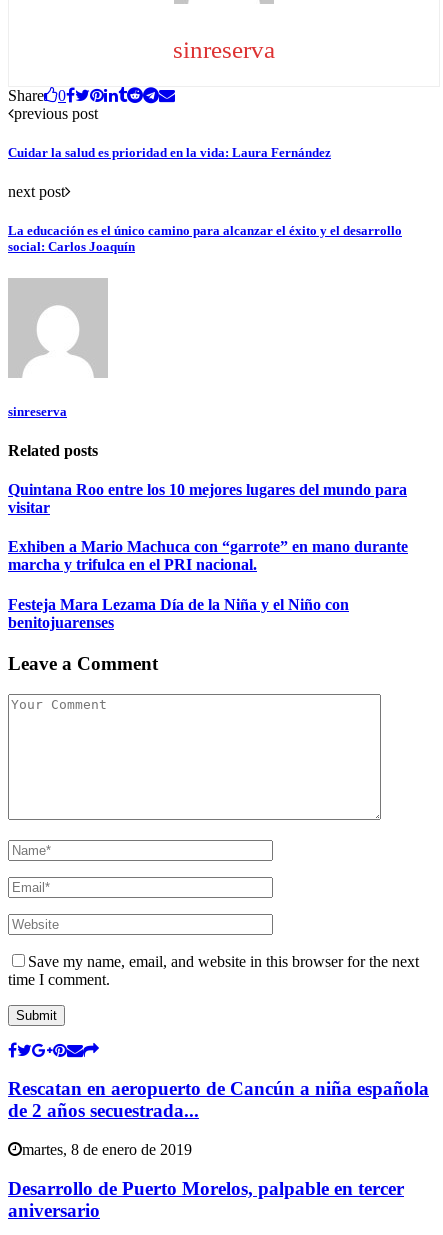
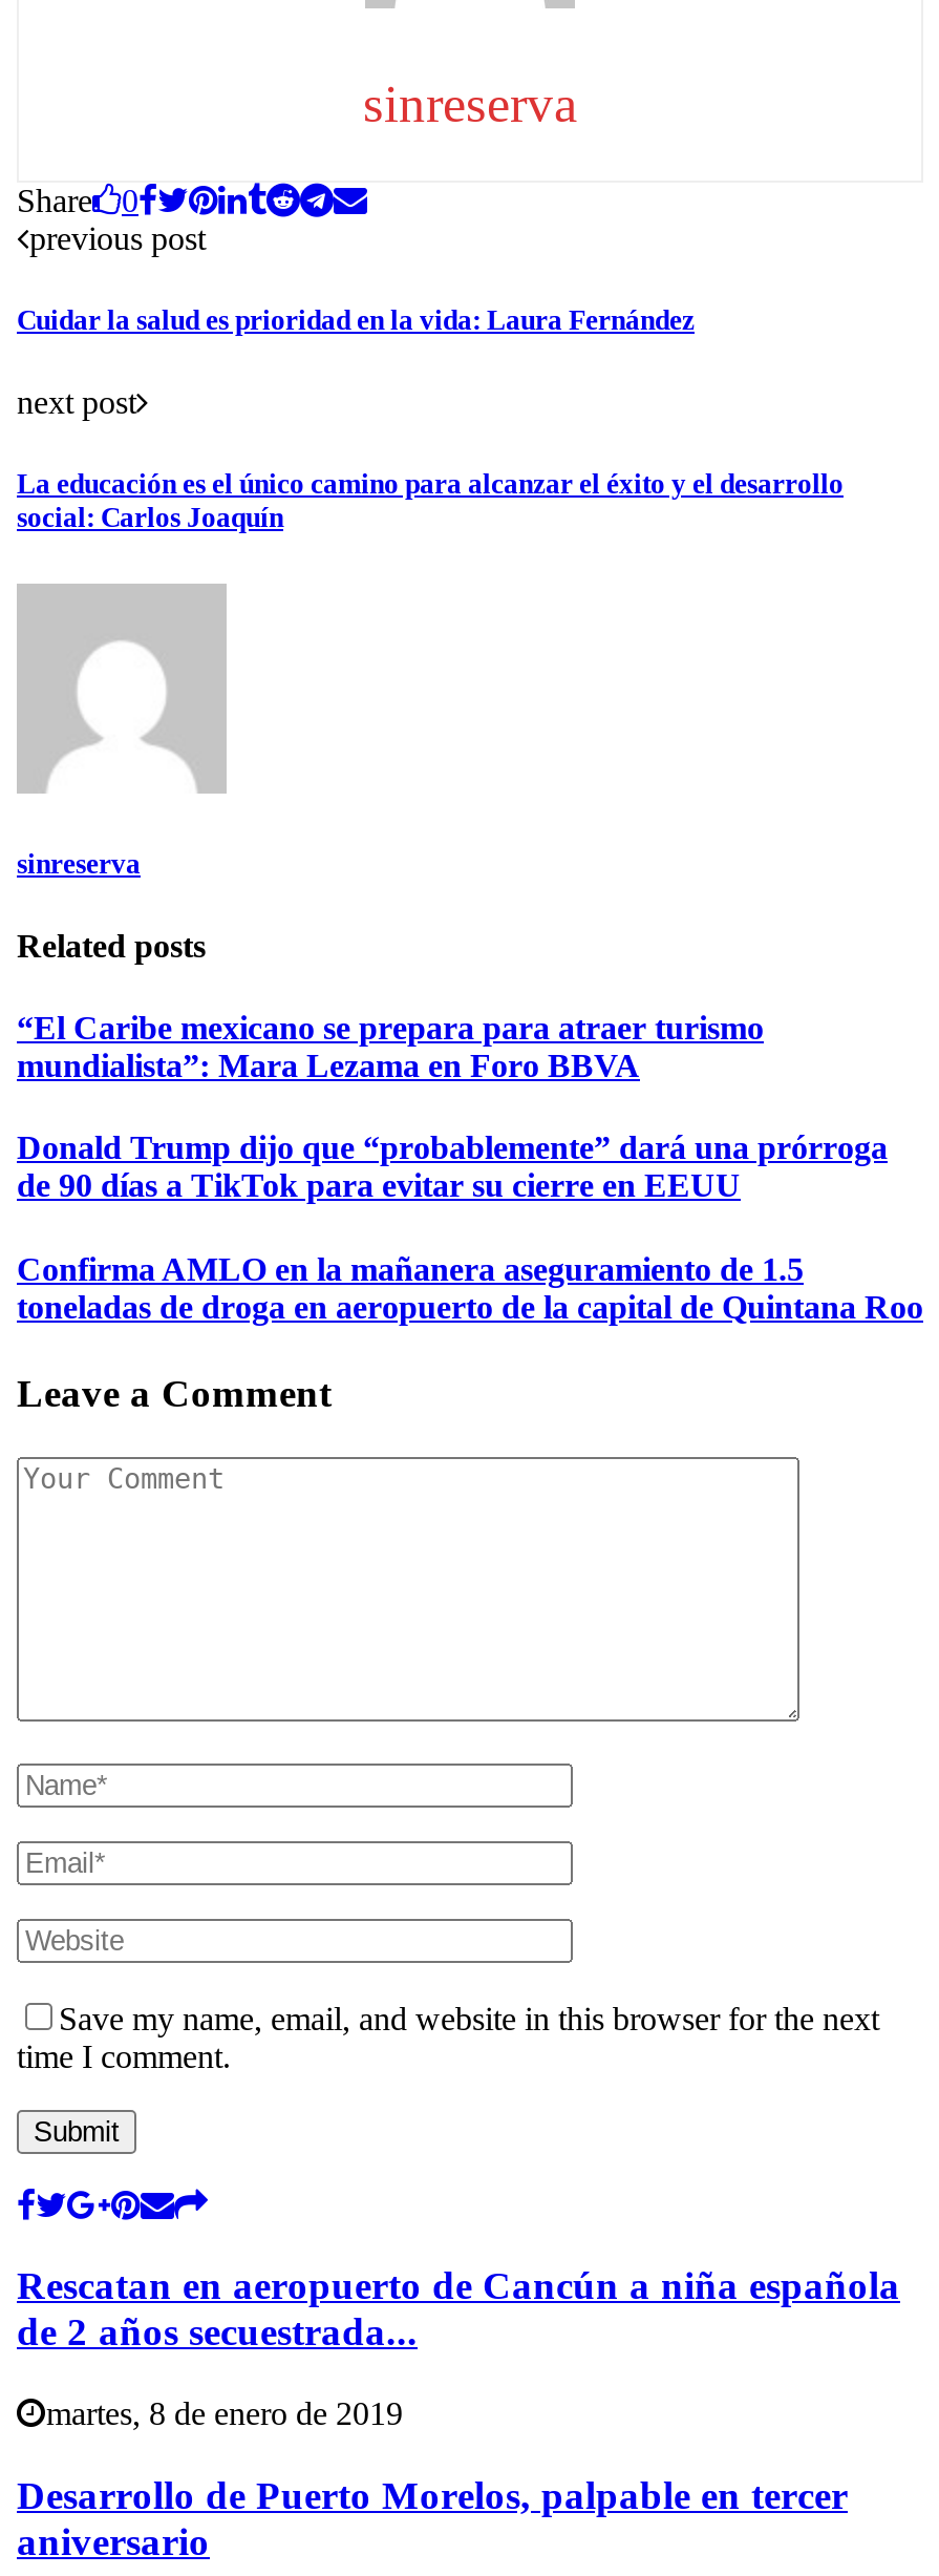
[8,481,407,516] Quintana Roo entre los 10 mejores lugares del mundo para | visitar -> [17,1010,764,1084] “El Caribe mexicano se prepara para atraer turismo | mundialista”: Mara Lezama en Foro BBVA
[8,538,408,573] Exhiben a Mario Machuca con “garrote” en mano durante | marcha y trifulca en el PRI nacional. -> [17,1130,888,1204] Donald Trump dijo que “probablemente” dará una prórroga | de 90 días a TikTok para evitar su cierre en EEUU
[8,596,349,631] Festeja Mara Lezama Día de la Niña y el Niño con | benitojuarenses -> [17,1250,923,1324] Confirma AMLO en la mañanera aseguramiento de 1.5 | toneladas de droga en aeropuerto de la capital de Quintana Roo

